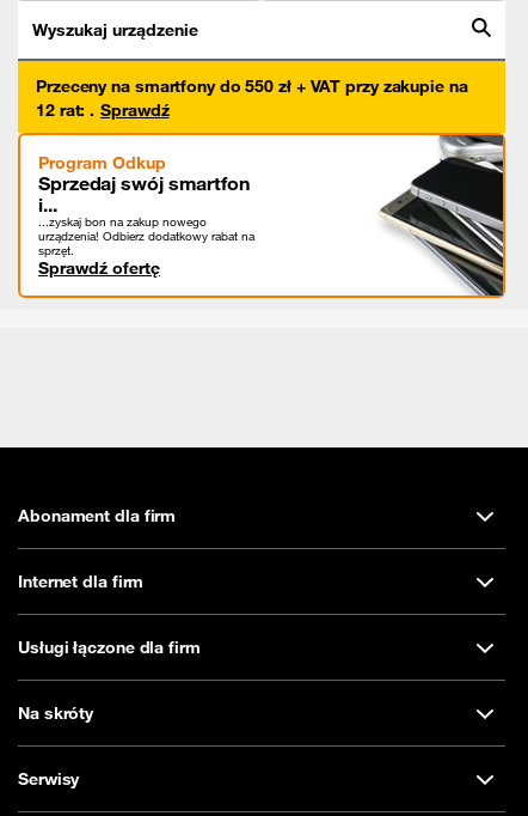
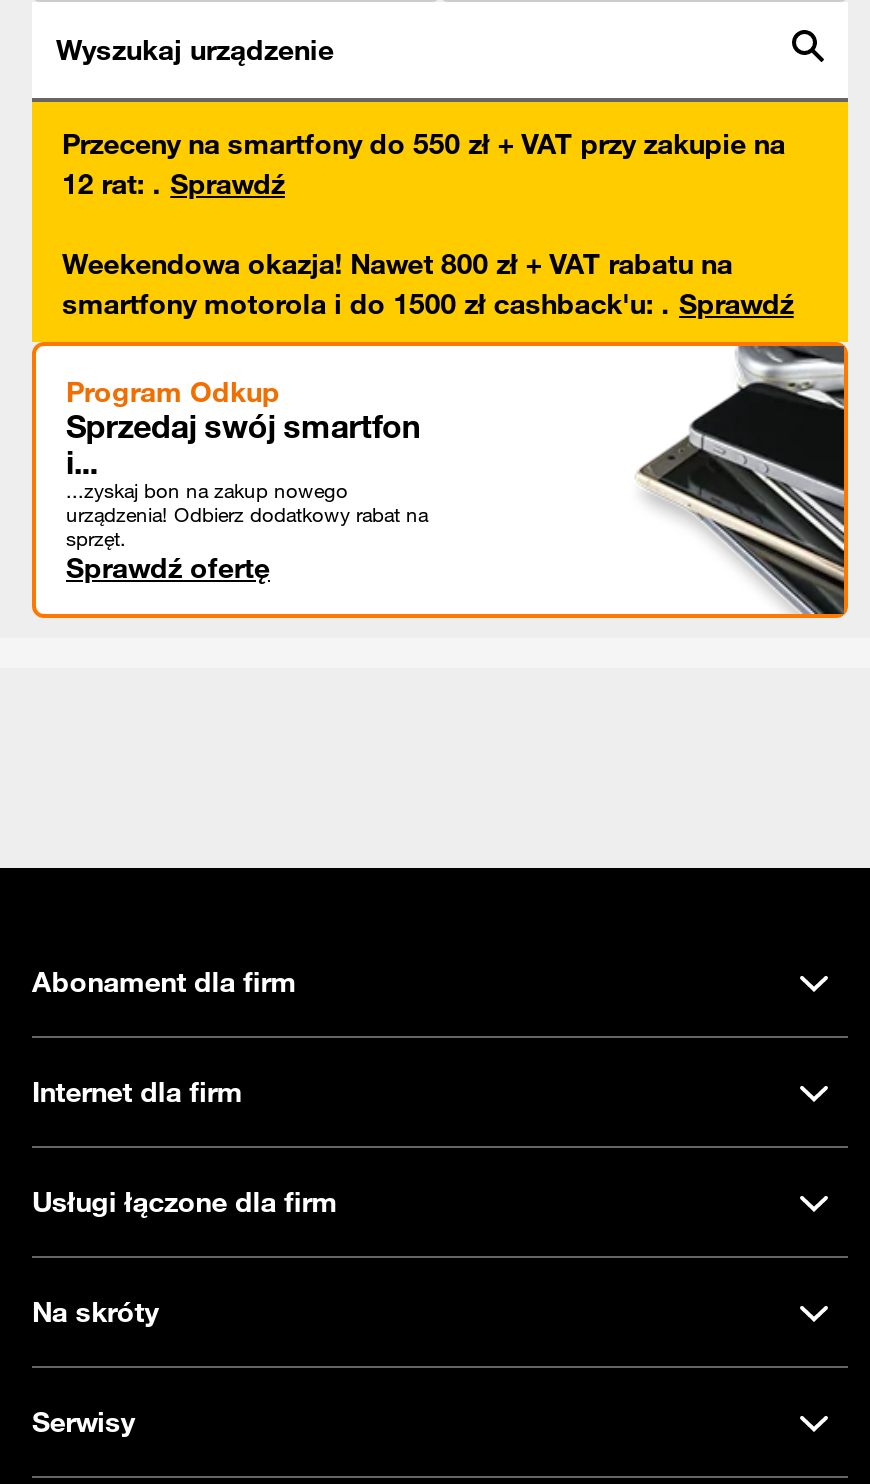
none -> [62,246,794,322] Weekendowa okazja! Nawet 800 zł + VAT rabatu na | smartfony motorola i do 1500 zł cashback'u:. Sprawdź

